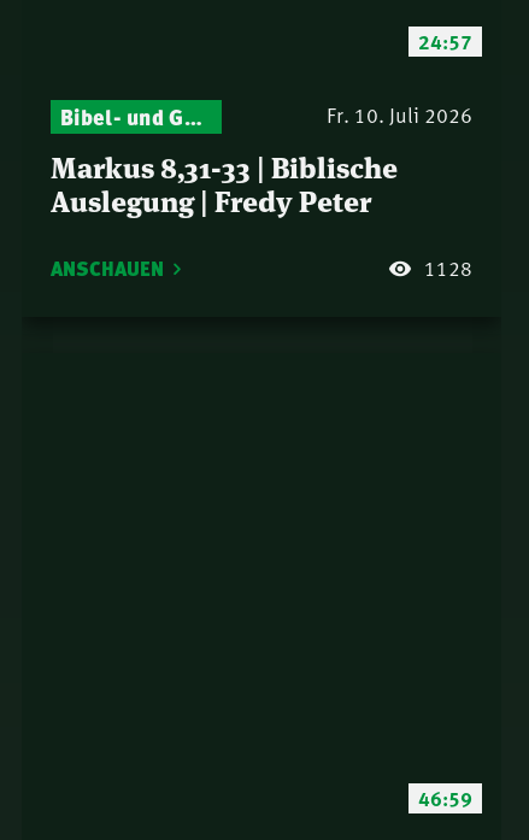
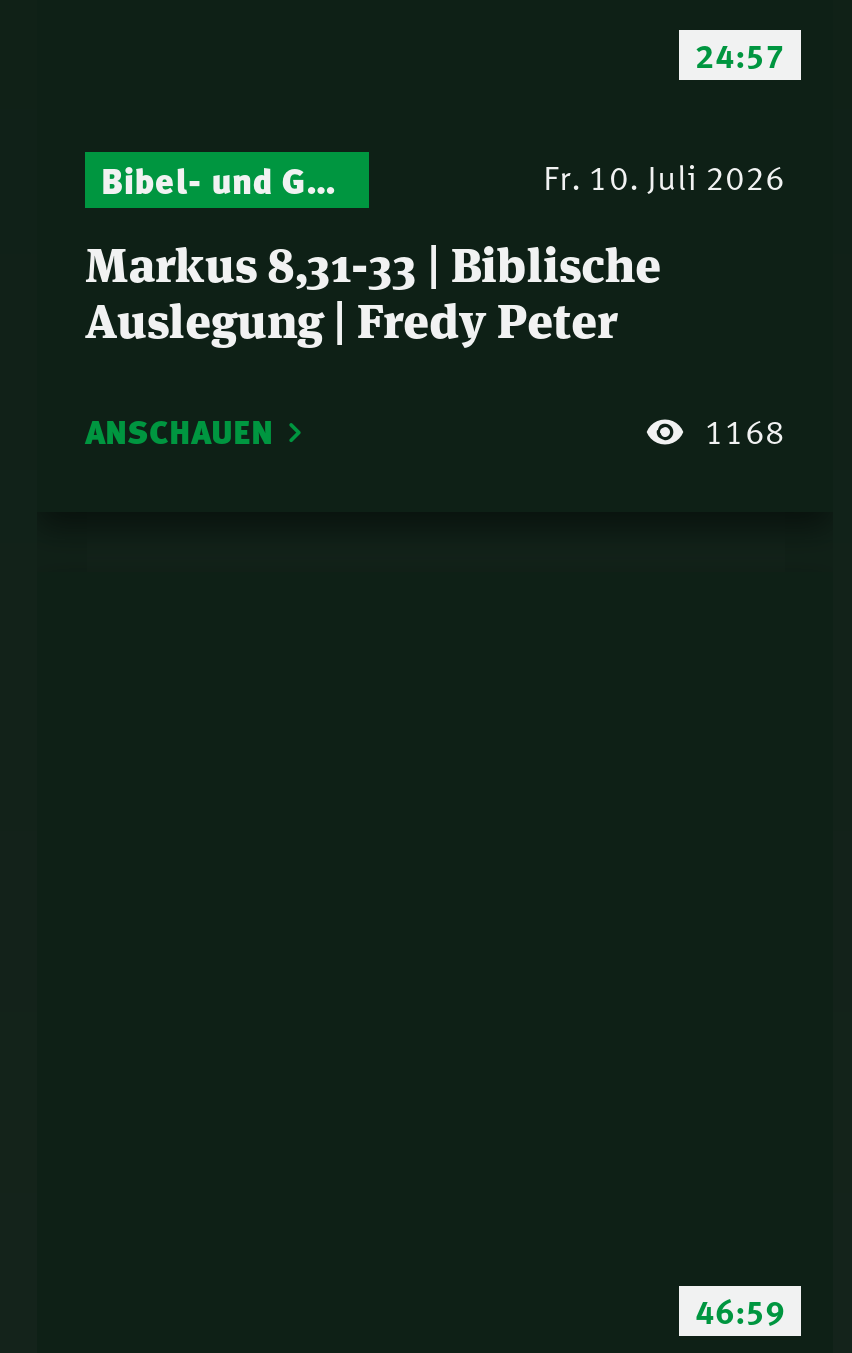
[424,253,472,282] 1128 -> [705,406,785,454] 1168

